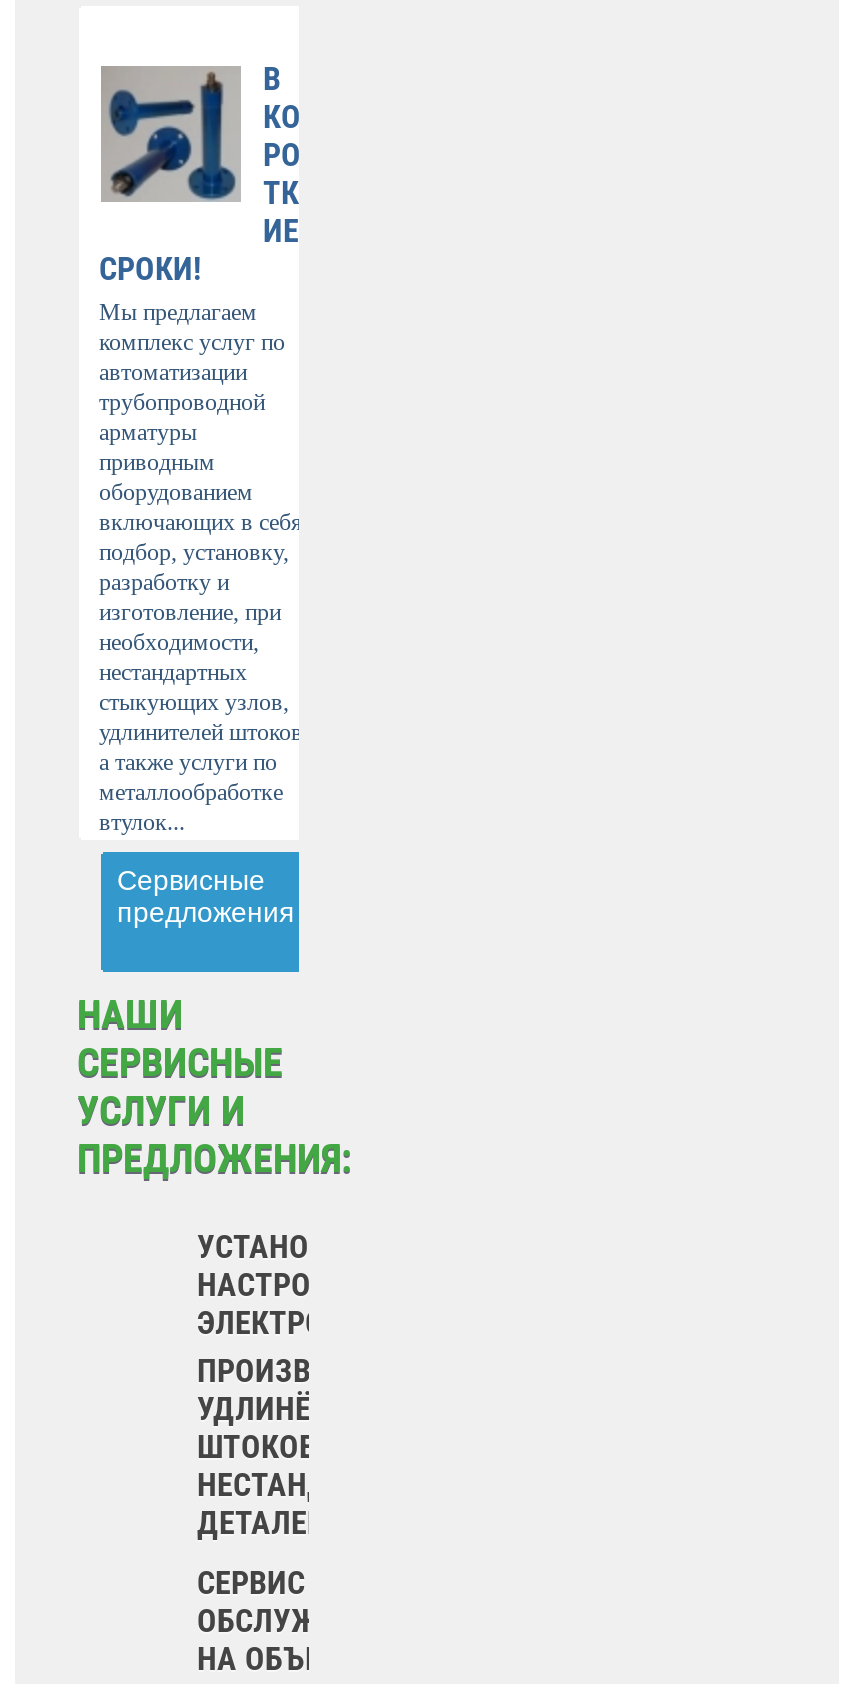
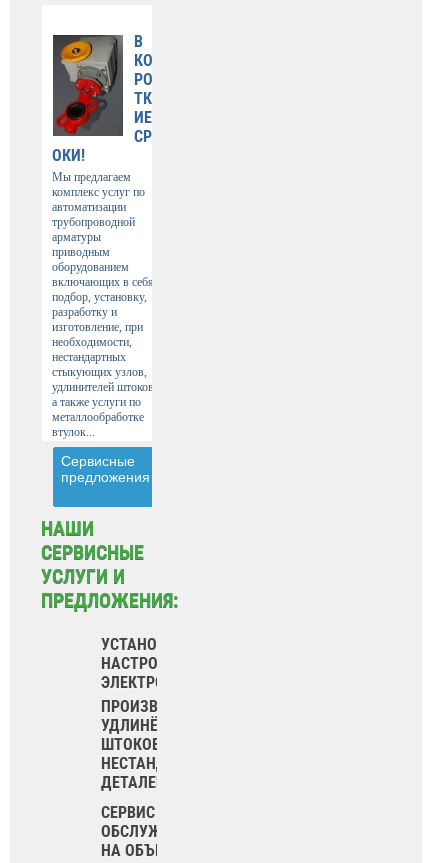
[101,68,239,230] [image] -> [52,35,124,137] [image]

